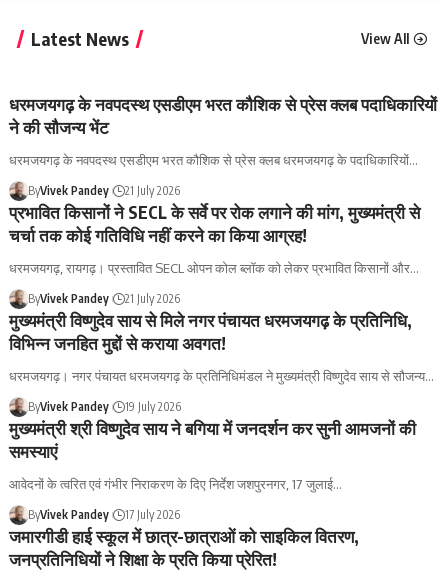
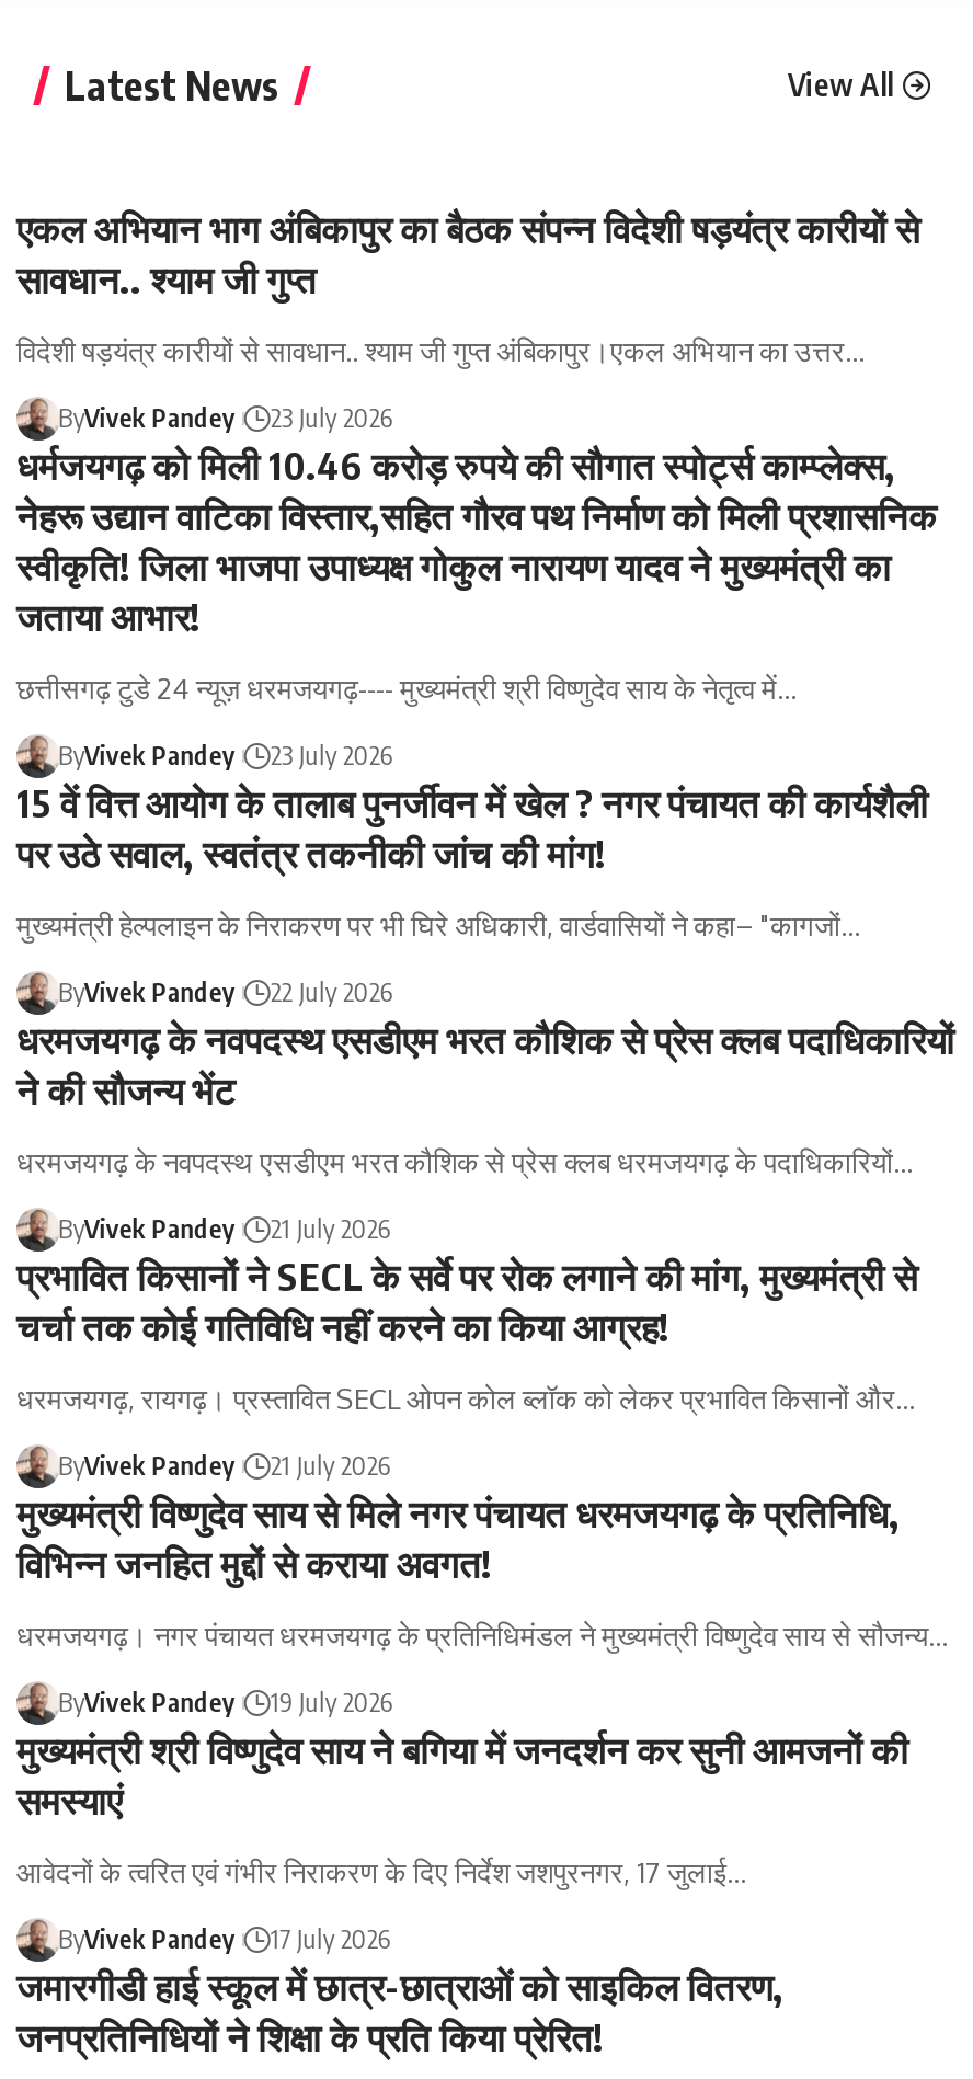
none -> [16,204,937,1009] एकल अभियान भाग अंबिकापुर का बैठक संपन्न विदेशी षड़यंत्र कारीयों से | सावधान.. श्याम जी गुप्त | विदेशी षड़यंत्र कारीयों से सावधान.. श्याम जी गुप्त अंबिकापुर।एकल अभियान का उत्तर… | ByVivek Pandey | 23 July 2026 | धर्मजयगढ़ को मिली 10.46 करोड़ रुपये की सौगात स्पोर्ट्स काम्प्लेक्स, | नेहरू उद्यान वाटिका विस्तार,सहित गौरव पथ निर्माण को मिली प्रशासनिक | स्वीकृति! जिला भाजपा उपाध्यक्ष गोकुल नारायण यादव ने मुख्यमंत्री का | जताया आभार! | छत्तीसगढ़ टुडे 24 न्यूज़ धरमजयगढ़---- मुख्यमंत्री श्री विष्णुदेव साय के नेतृत्व में… | ByVivek Pandey | 23 July 2026 | 15 वें वित्त आयोग के तालाब पुनर्जीवन में खेल ? नगर पंचायत की कार्यशैली | पर उठे सवाल, स्वतंत्र तकनीकी जांच की मांग! | मुख्यमंत्री हेल्पलाइन के निराकरण पर भी घिरे अधिकारी, वार्डवासियों ने कहा– "कागजों… | ByVivek Pandey | 22 July 2026

